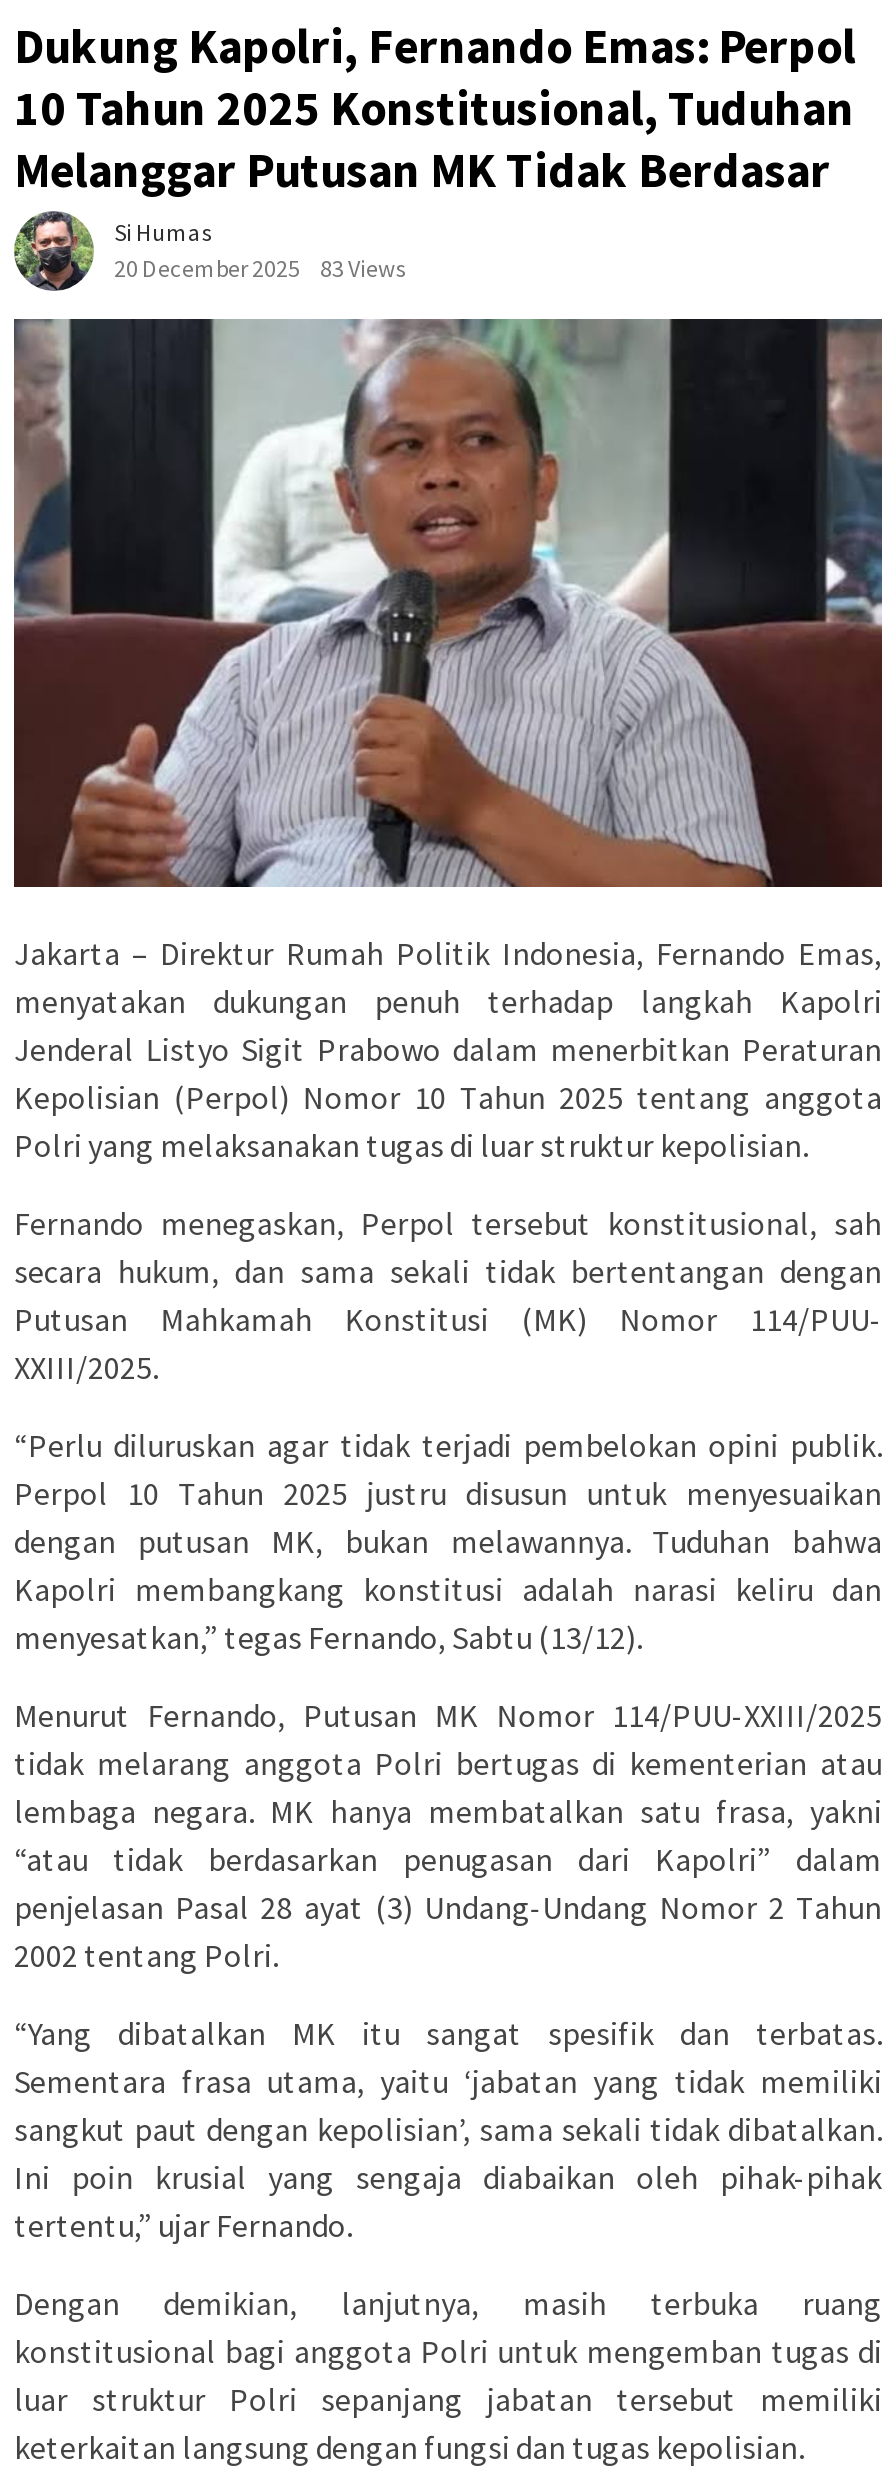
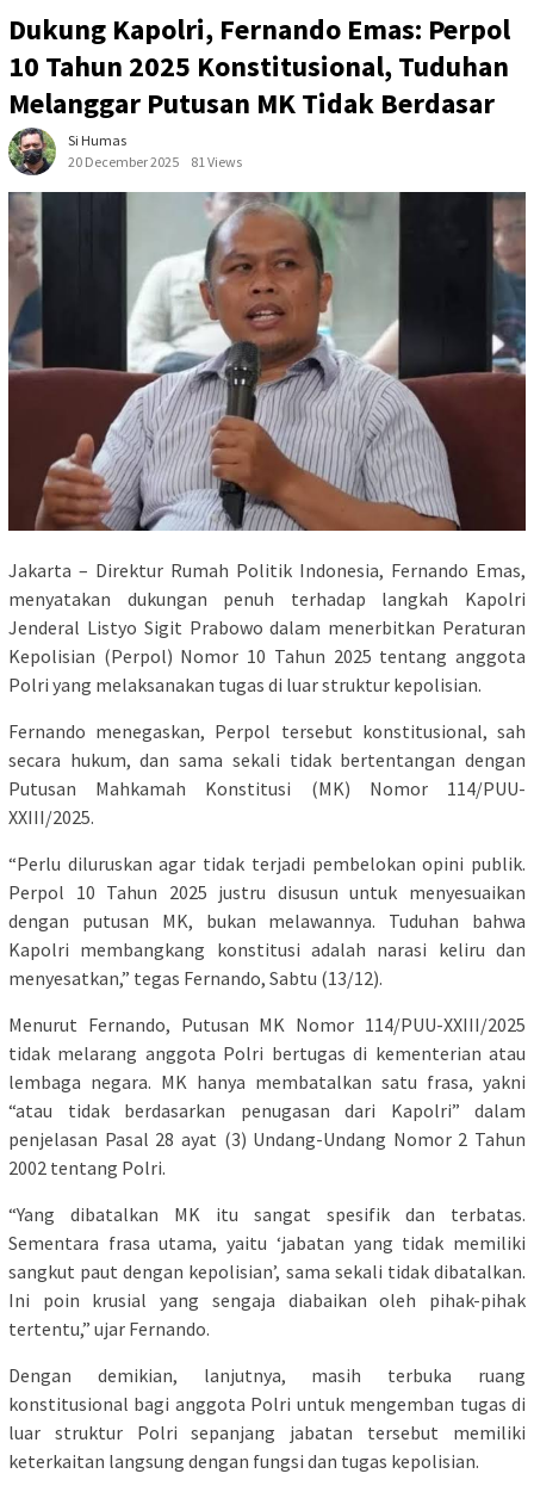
[114,252,406,282] 20 December 2025 83 Views -> [68,152,242,170] 20 December 2025 81 Views

